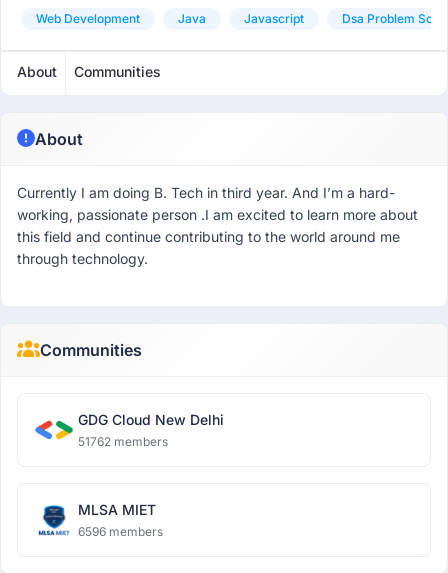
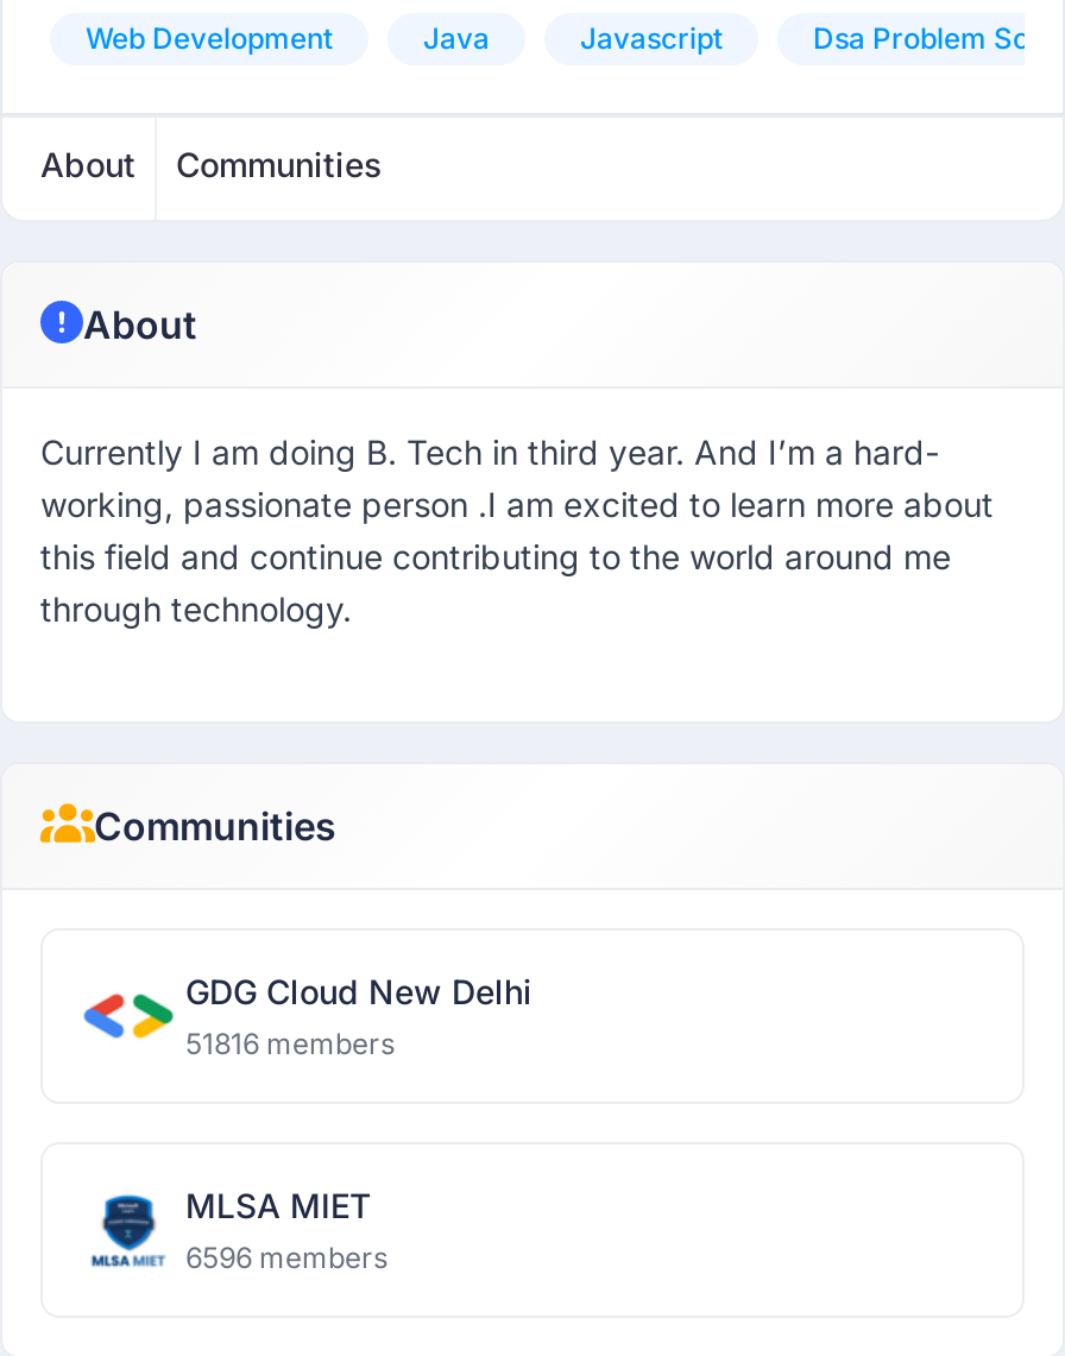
[78,434,168,449] 51762 members -> [185,1026,395,1061] 51816 members

